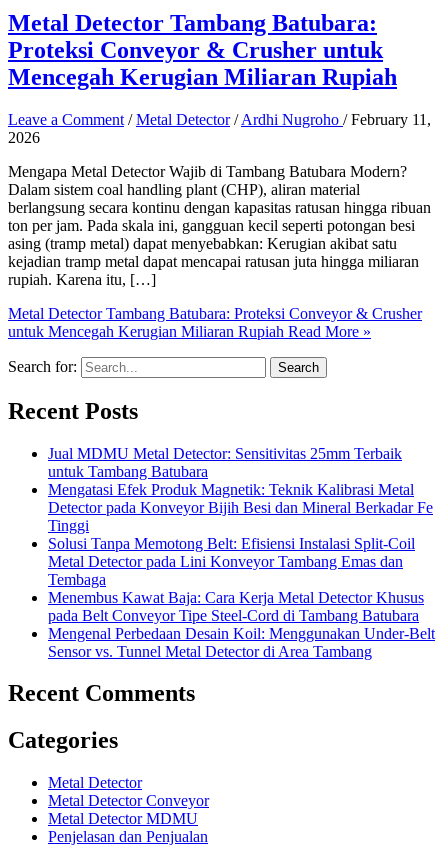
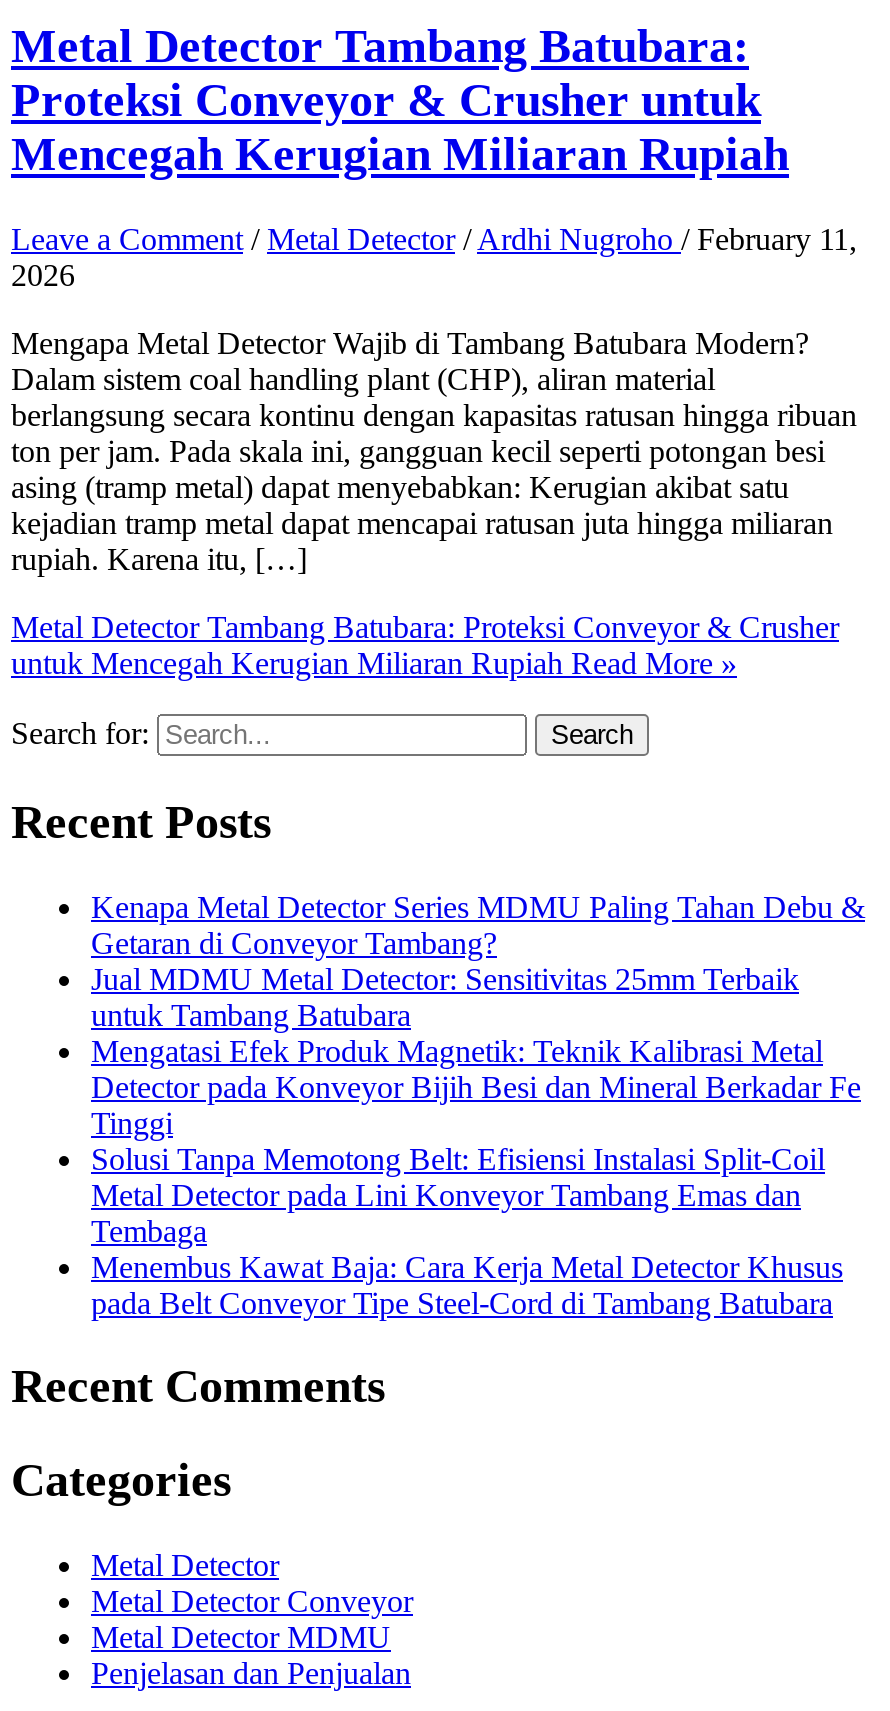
none -> [91,889,865,959] Kenapa Metal Detector Series MDMU Paling Tahan Debu & | Getaran di Conveyor Tambang?
moved [48,444,433,623] -> [91,961,861,1319]: Jual MDMU Metal Detector: Sensitivitas 25mm Terbaik | untuk Tambang Batubara | Mengatasi Efek Produk Magnetik: Teknik Kalibrasi Metal | ... | Menembus Kawat Baja: Cara Kerja Metal Detector Khusus | pada Belt Conveyor Tipe Steel-Cord di Tambang Batubara
[48,624,435,659] Mengenal Perbedaan Desain Koil: Menggunakan Under-Belt | Sensor vs. Tunnel Metal Detector di Area Tambang -> none

